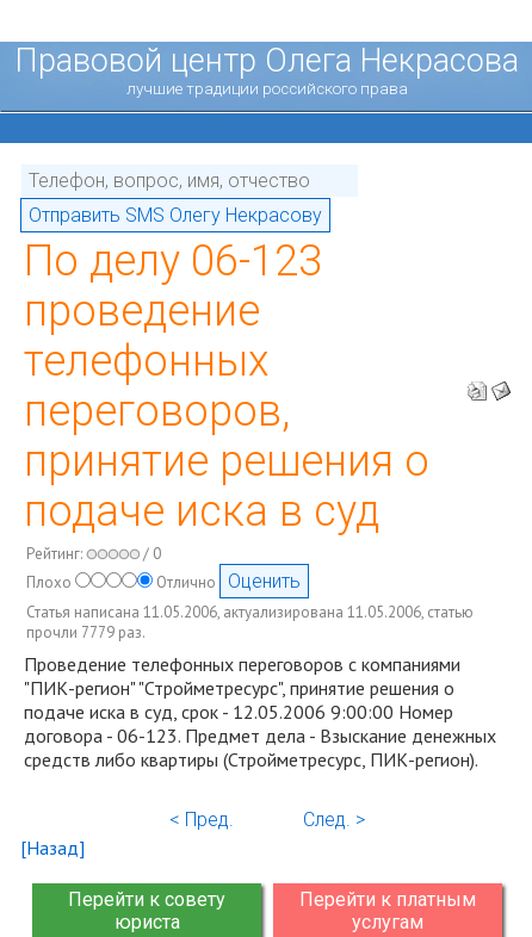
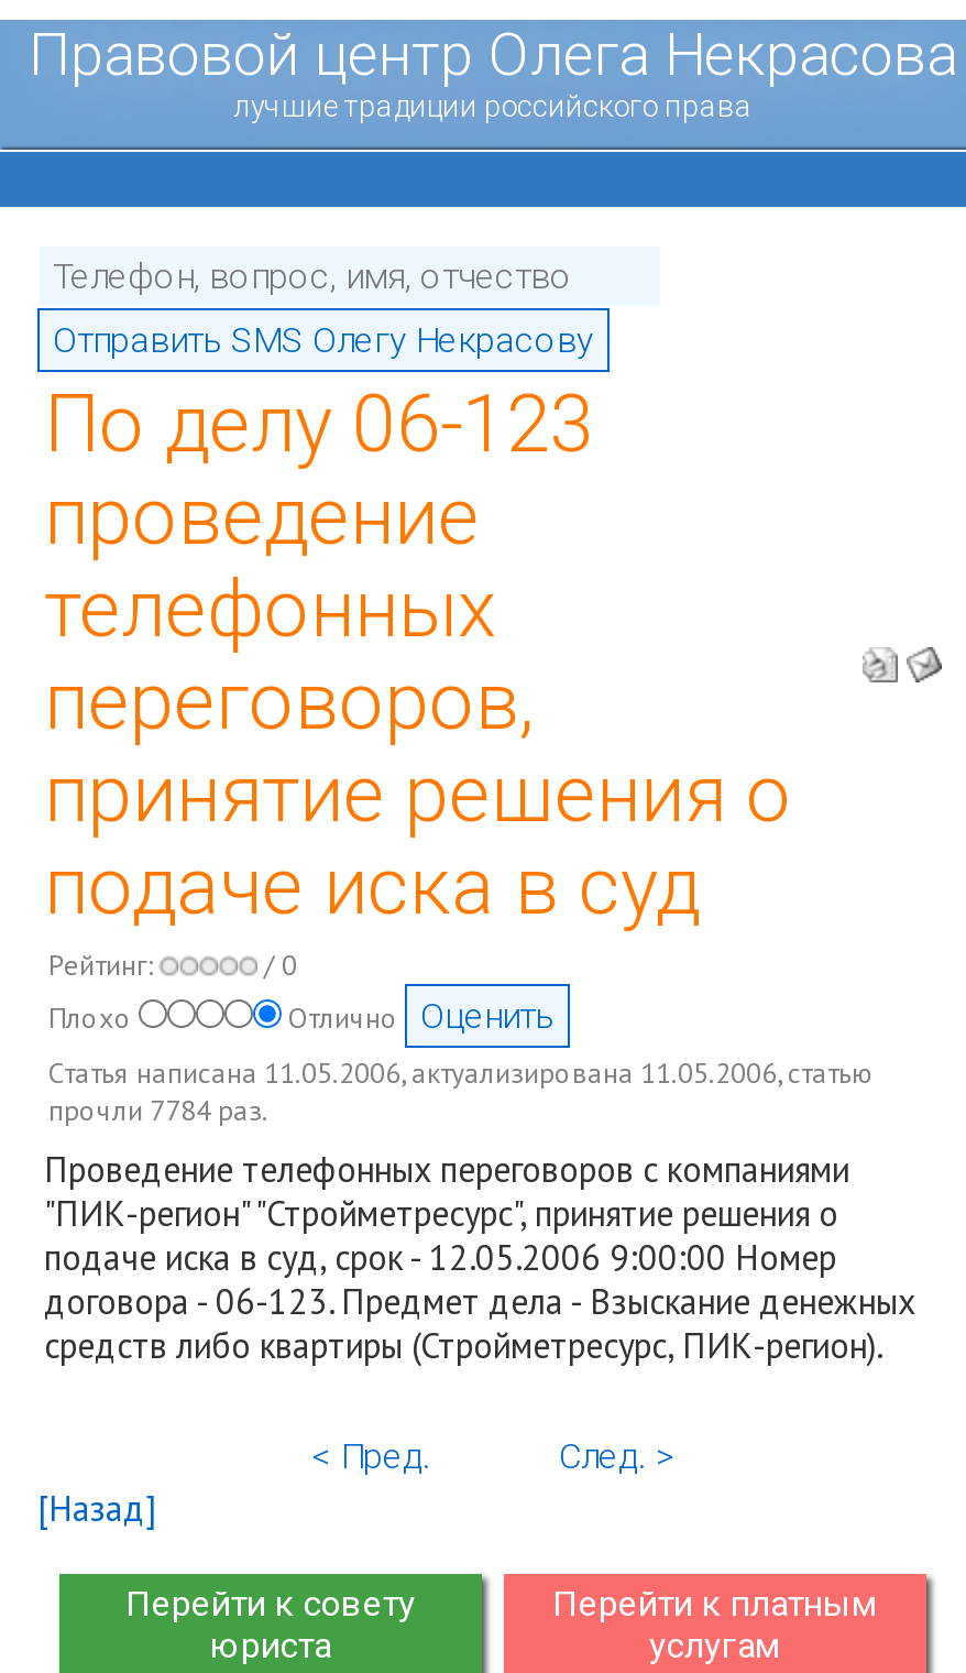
[26,622,146,643] прочли 7779 раз. -> [48,1092,268,1129] прочли 7784 раз.

